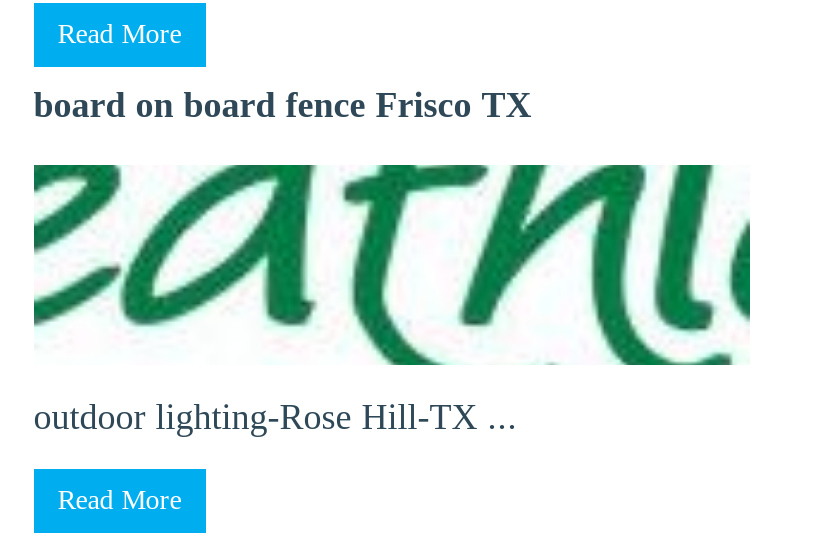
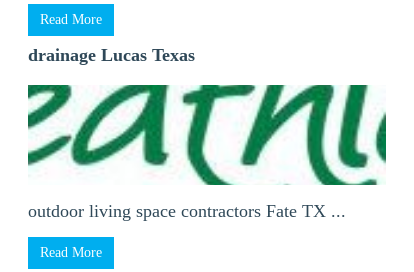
[34,85,532,125] board on board fence Frisco TX -> [28,45,195,65] drainage Lucas Texas
[34,397,518,437] outdoor lighting-Rose Hill-TX ... -> [28,201,346,221] outdoor living space contractors Fate TX ...

